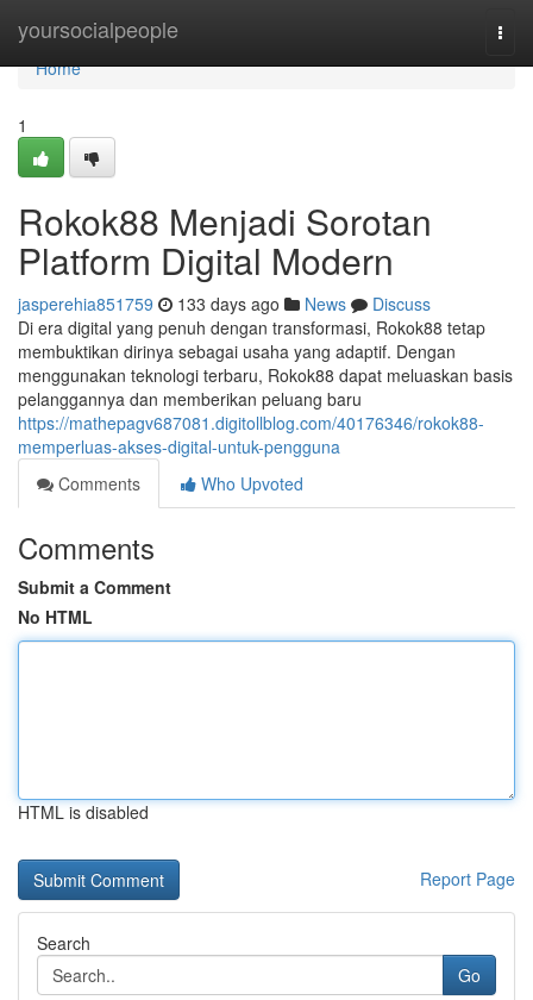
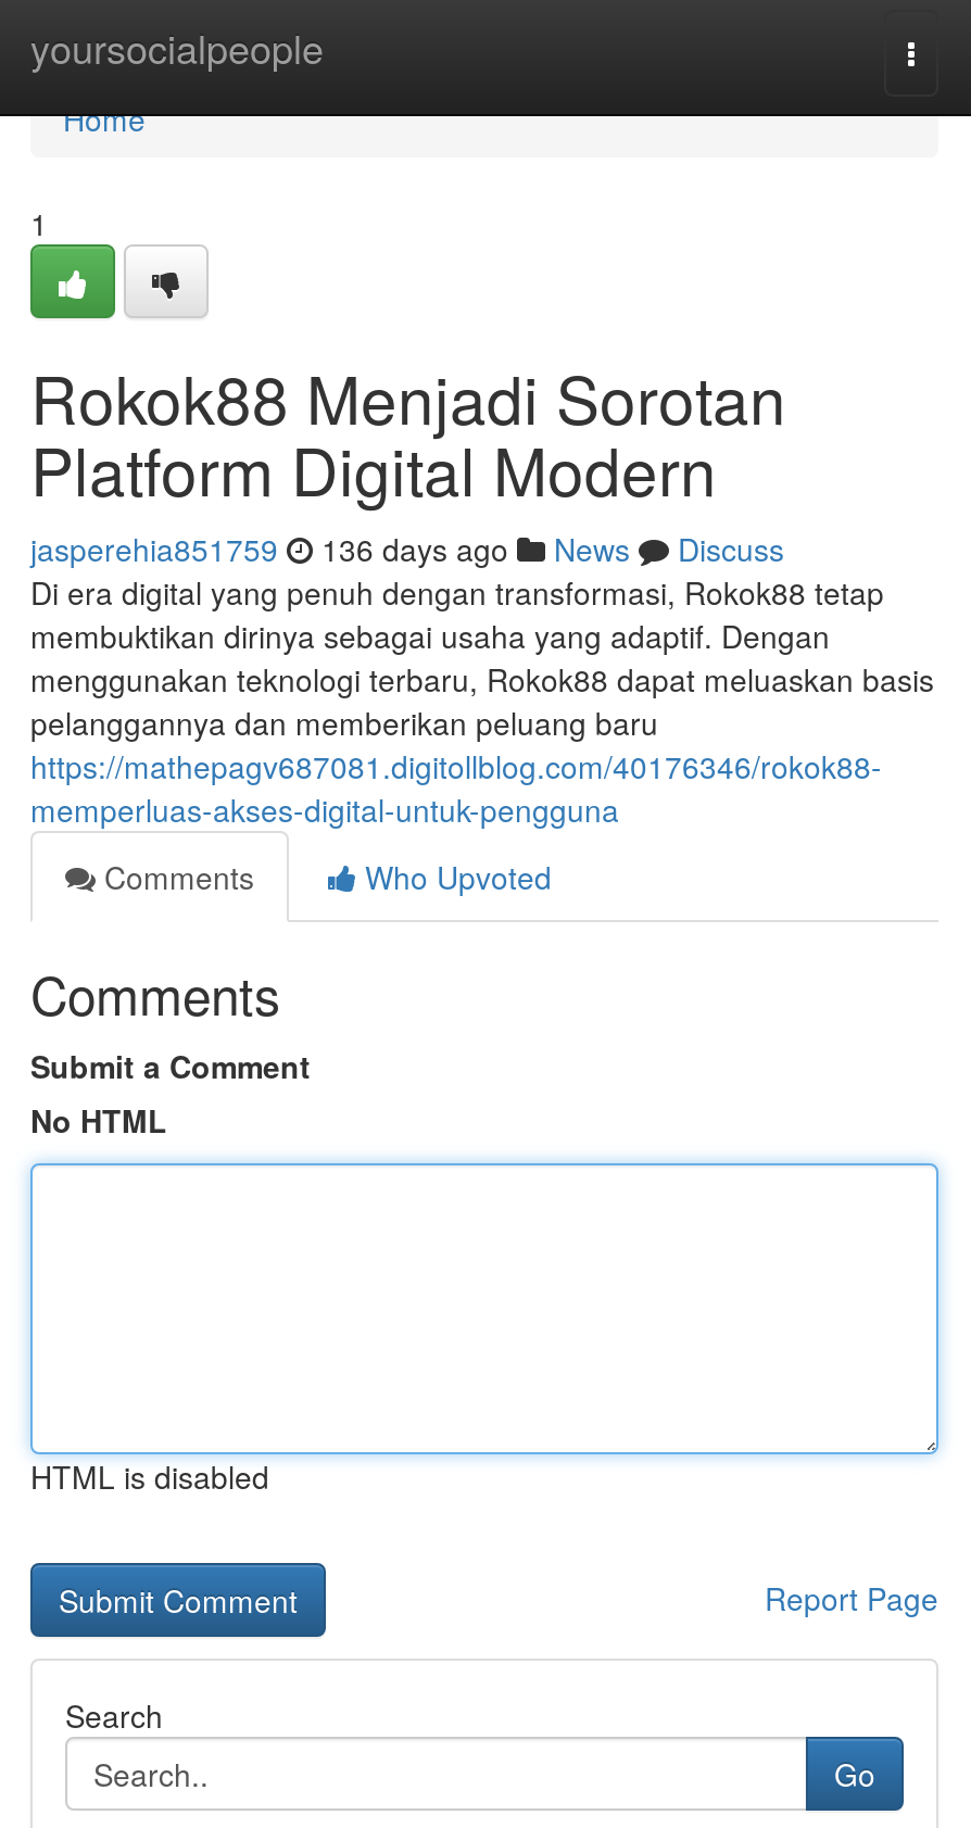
[18,292,431,315] jasperehia851759 133 days ago News Discuss -> [30,527,784,570] jasperehia851759 136 days ago News Discuss

